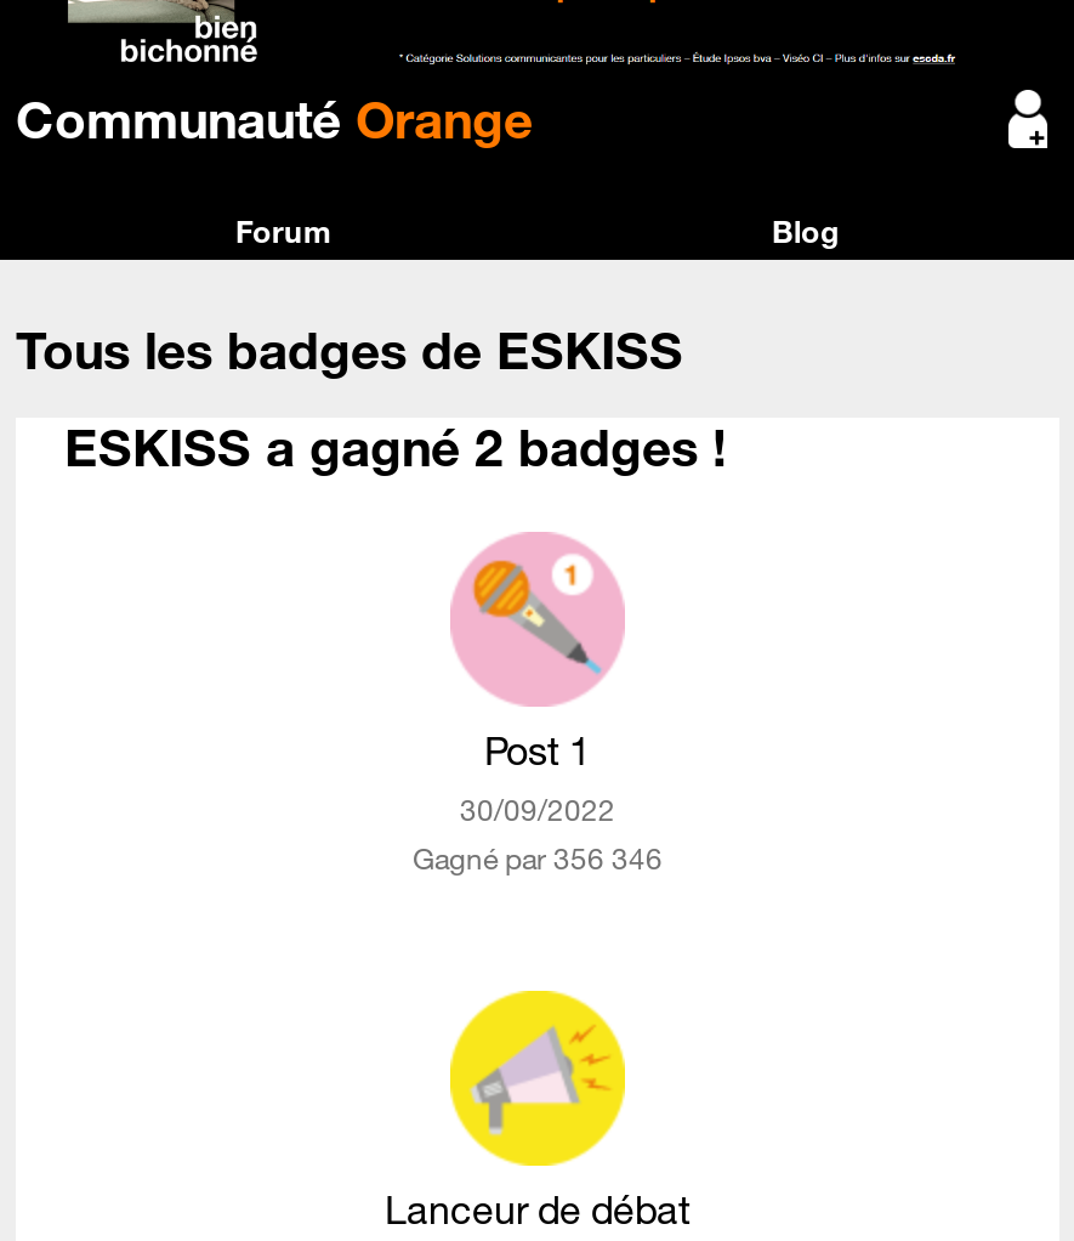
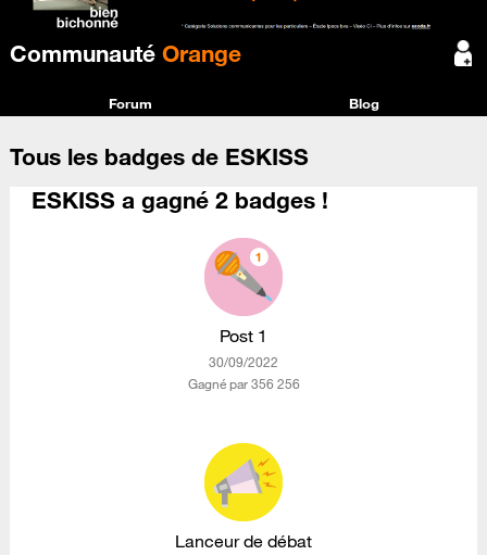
[413,838,663,876] Gagné par 356 346 -> [188,375,299,392] Gagné par 356 256

